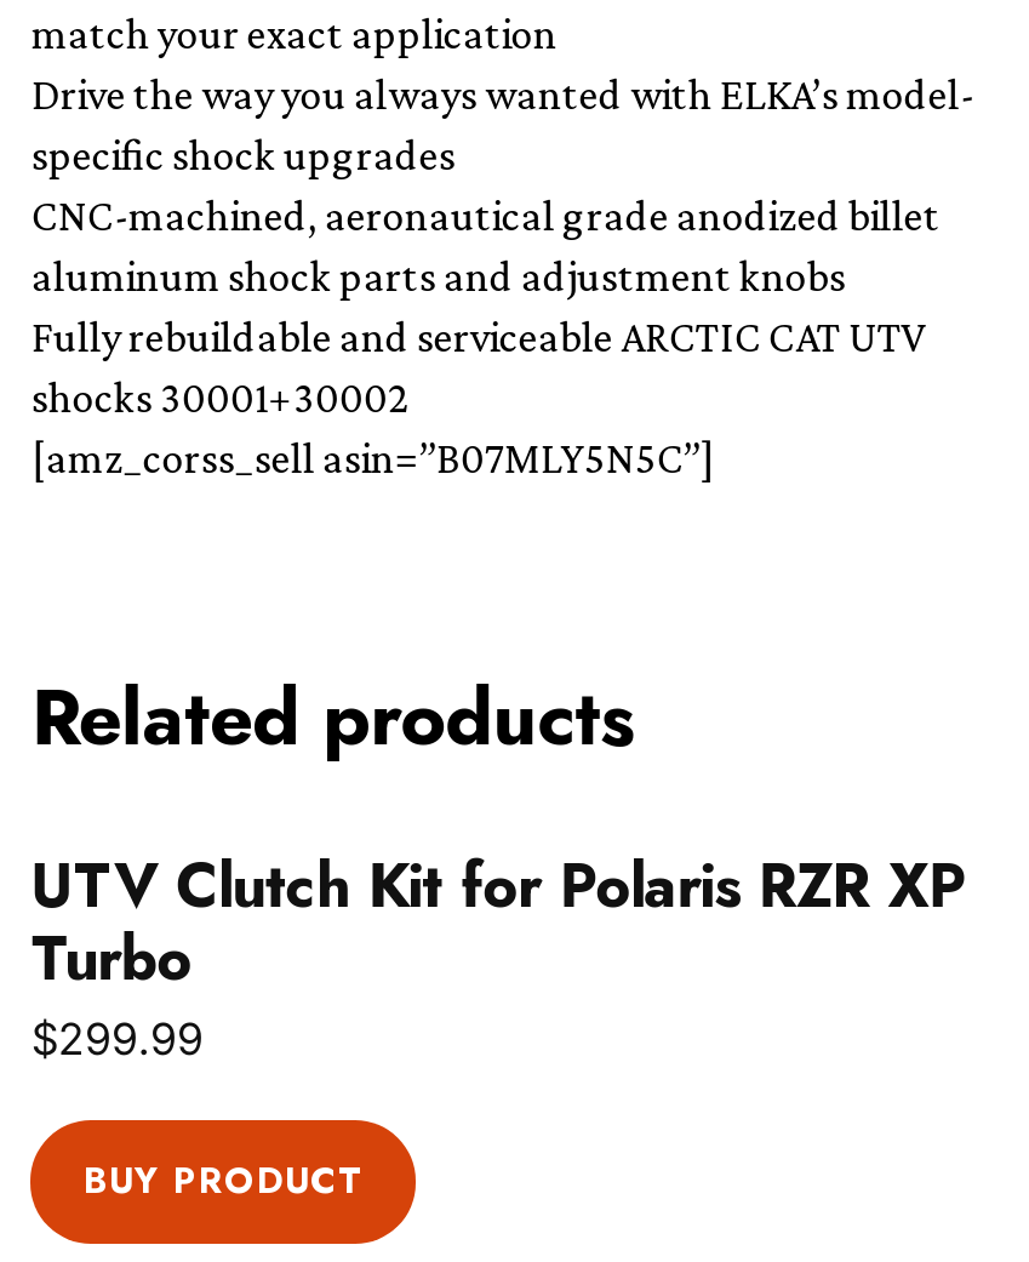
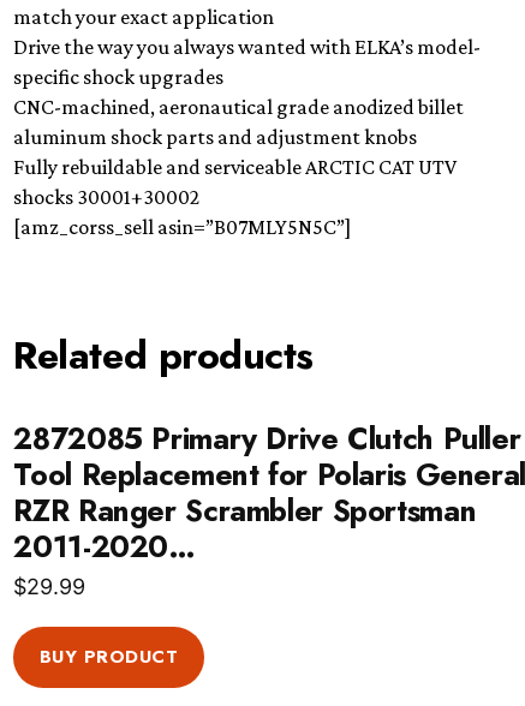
[31,840,966,1063] UTV Clutch Kit for Polaris RZR XP | Turbo | $299.99 -> [14,416,525,599] 2872085 Primary Drive Clutch Puller | Tool Replacement for Polaris General | RZR Ranger Scrambler Sportsman | 2011-2020… | $29.99

